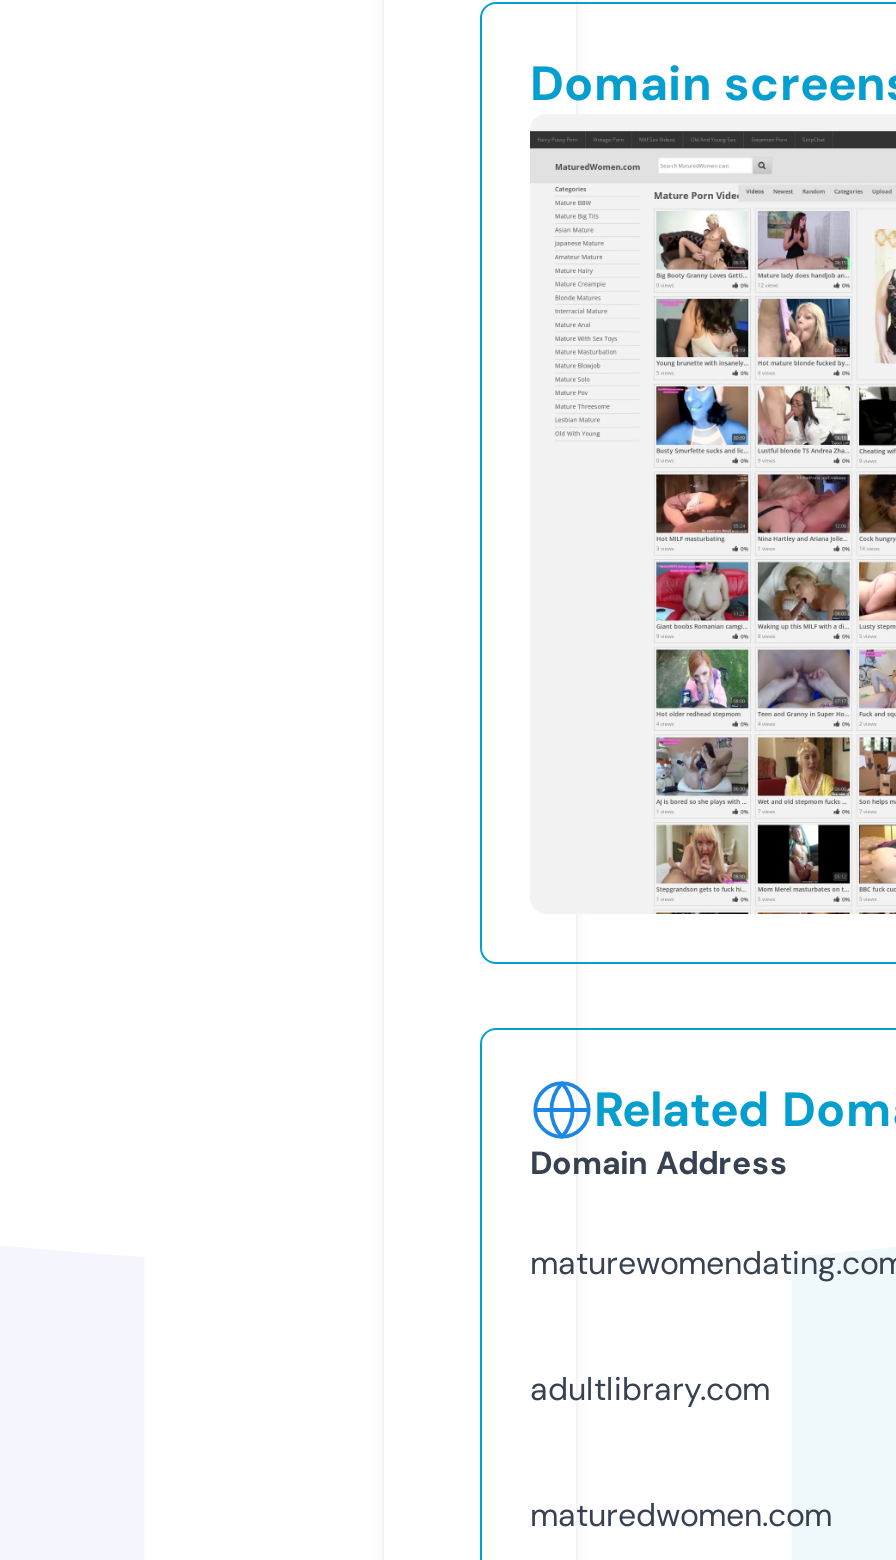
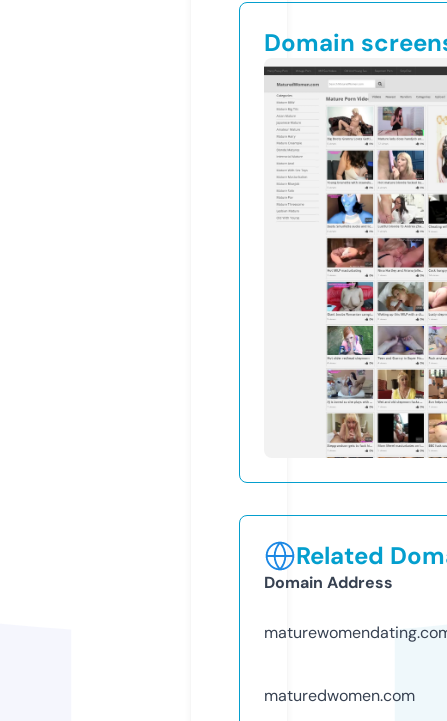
[530,1368,770,1410] adultlibrary.com -> none

